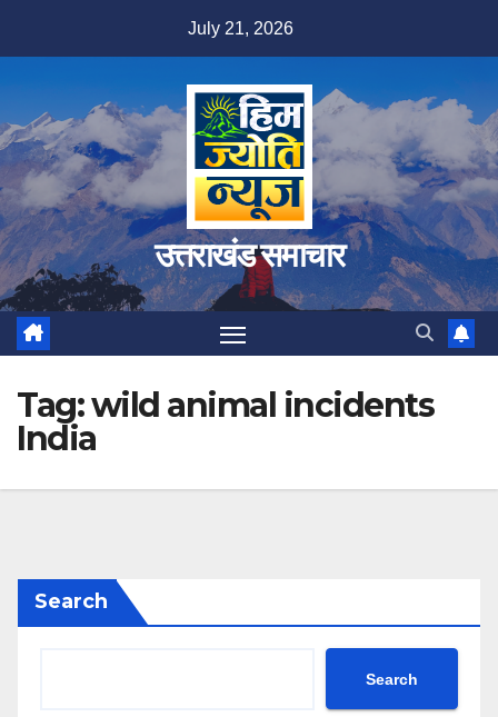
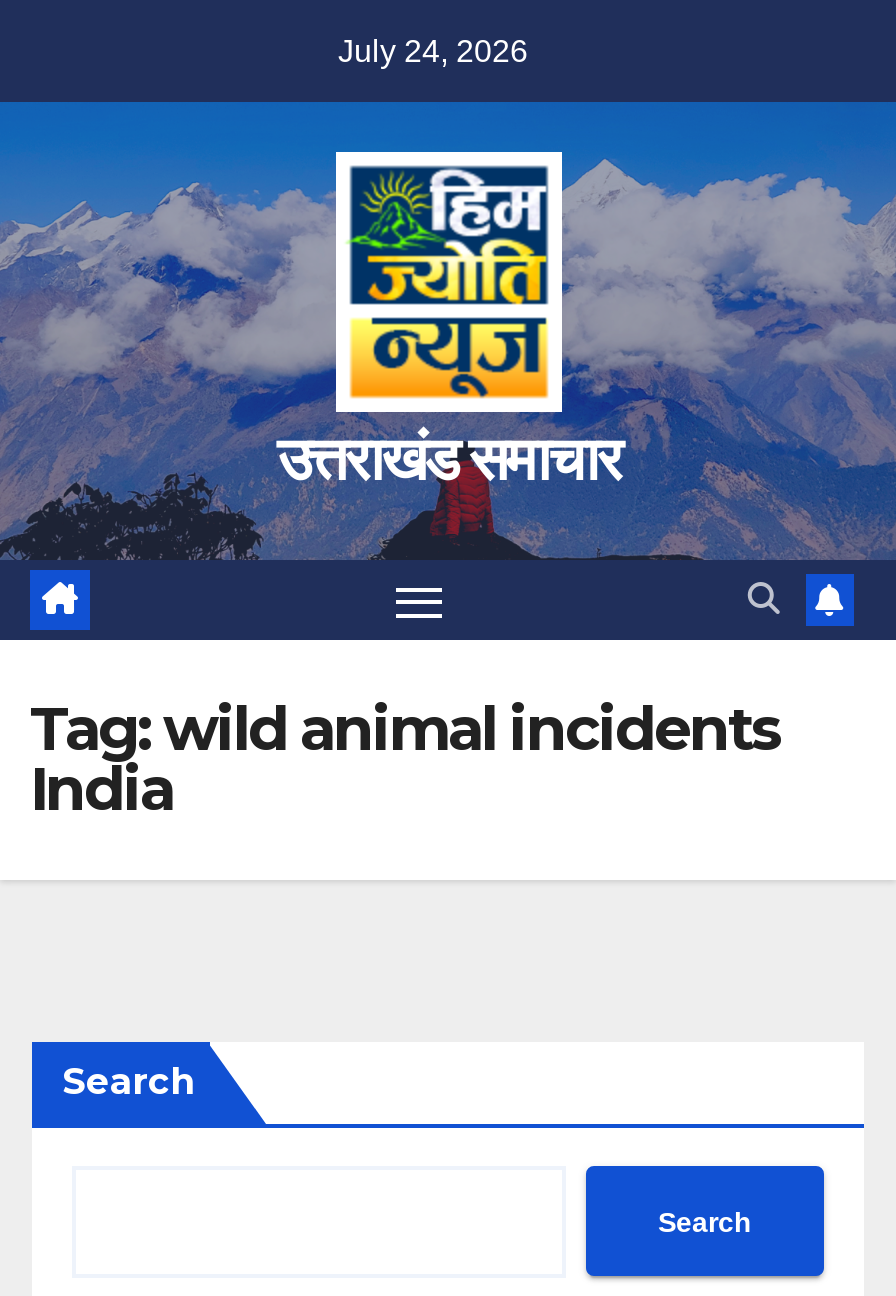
[188,19,293,38] July 21, 2026 -> [338,34,528,68] July 24, 2026

